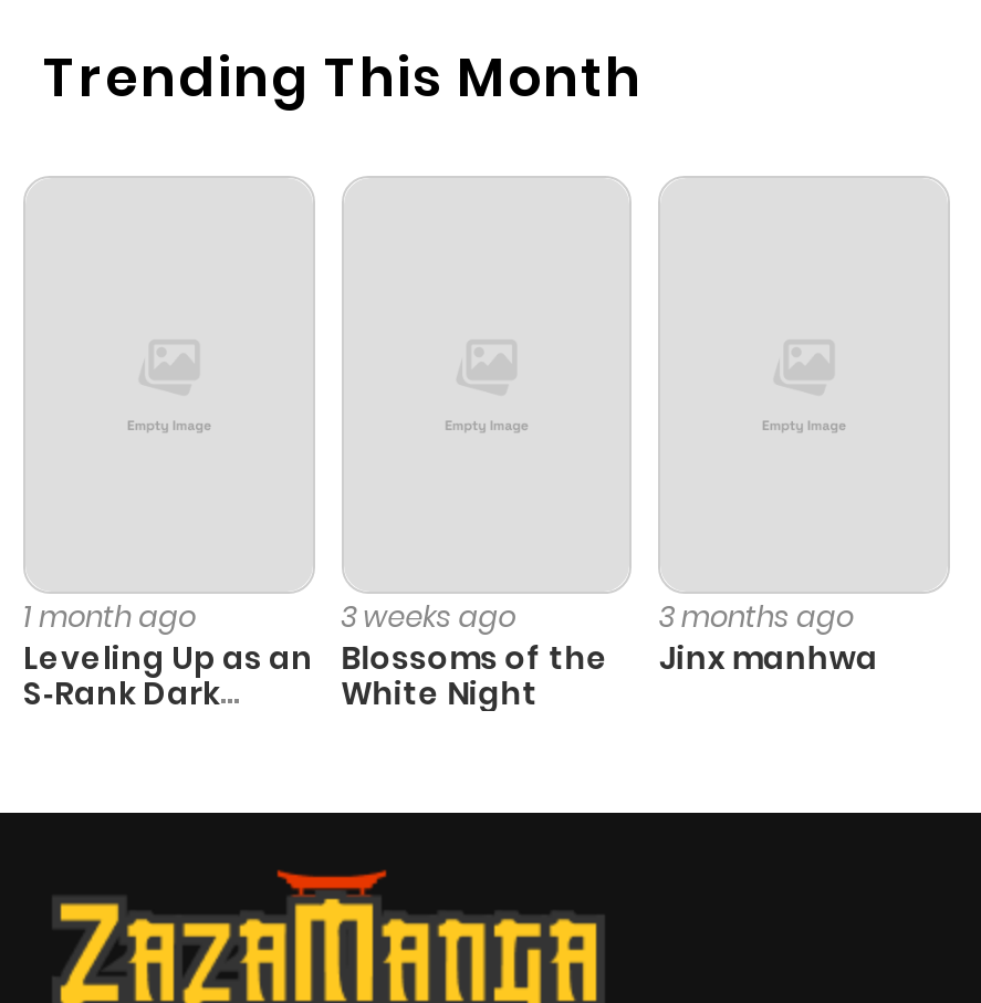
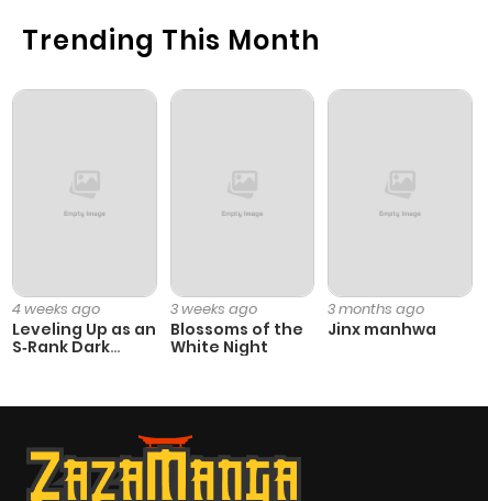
[23,596,196,638] 1 month ago -> [12,298,100,319] 4 weeks ago

